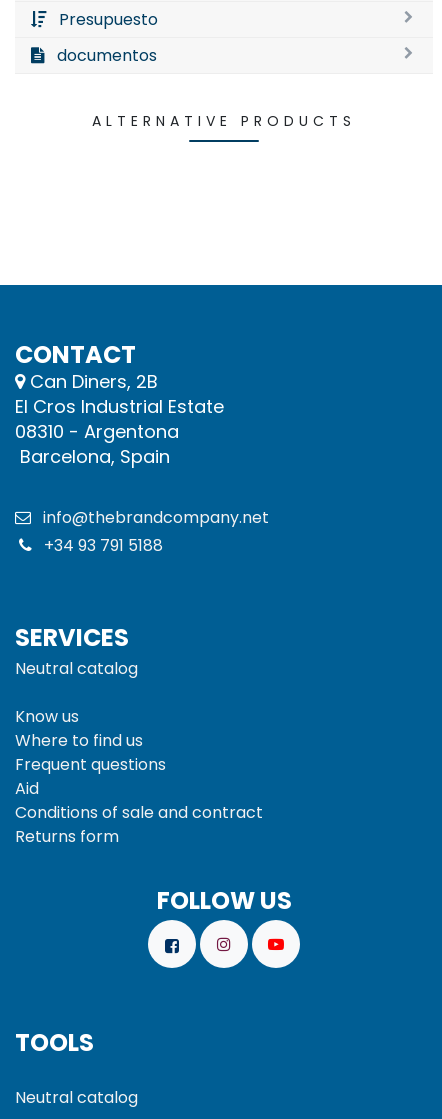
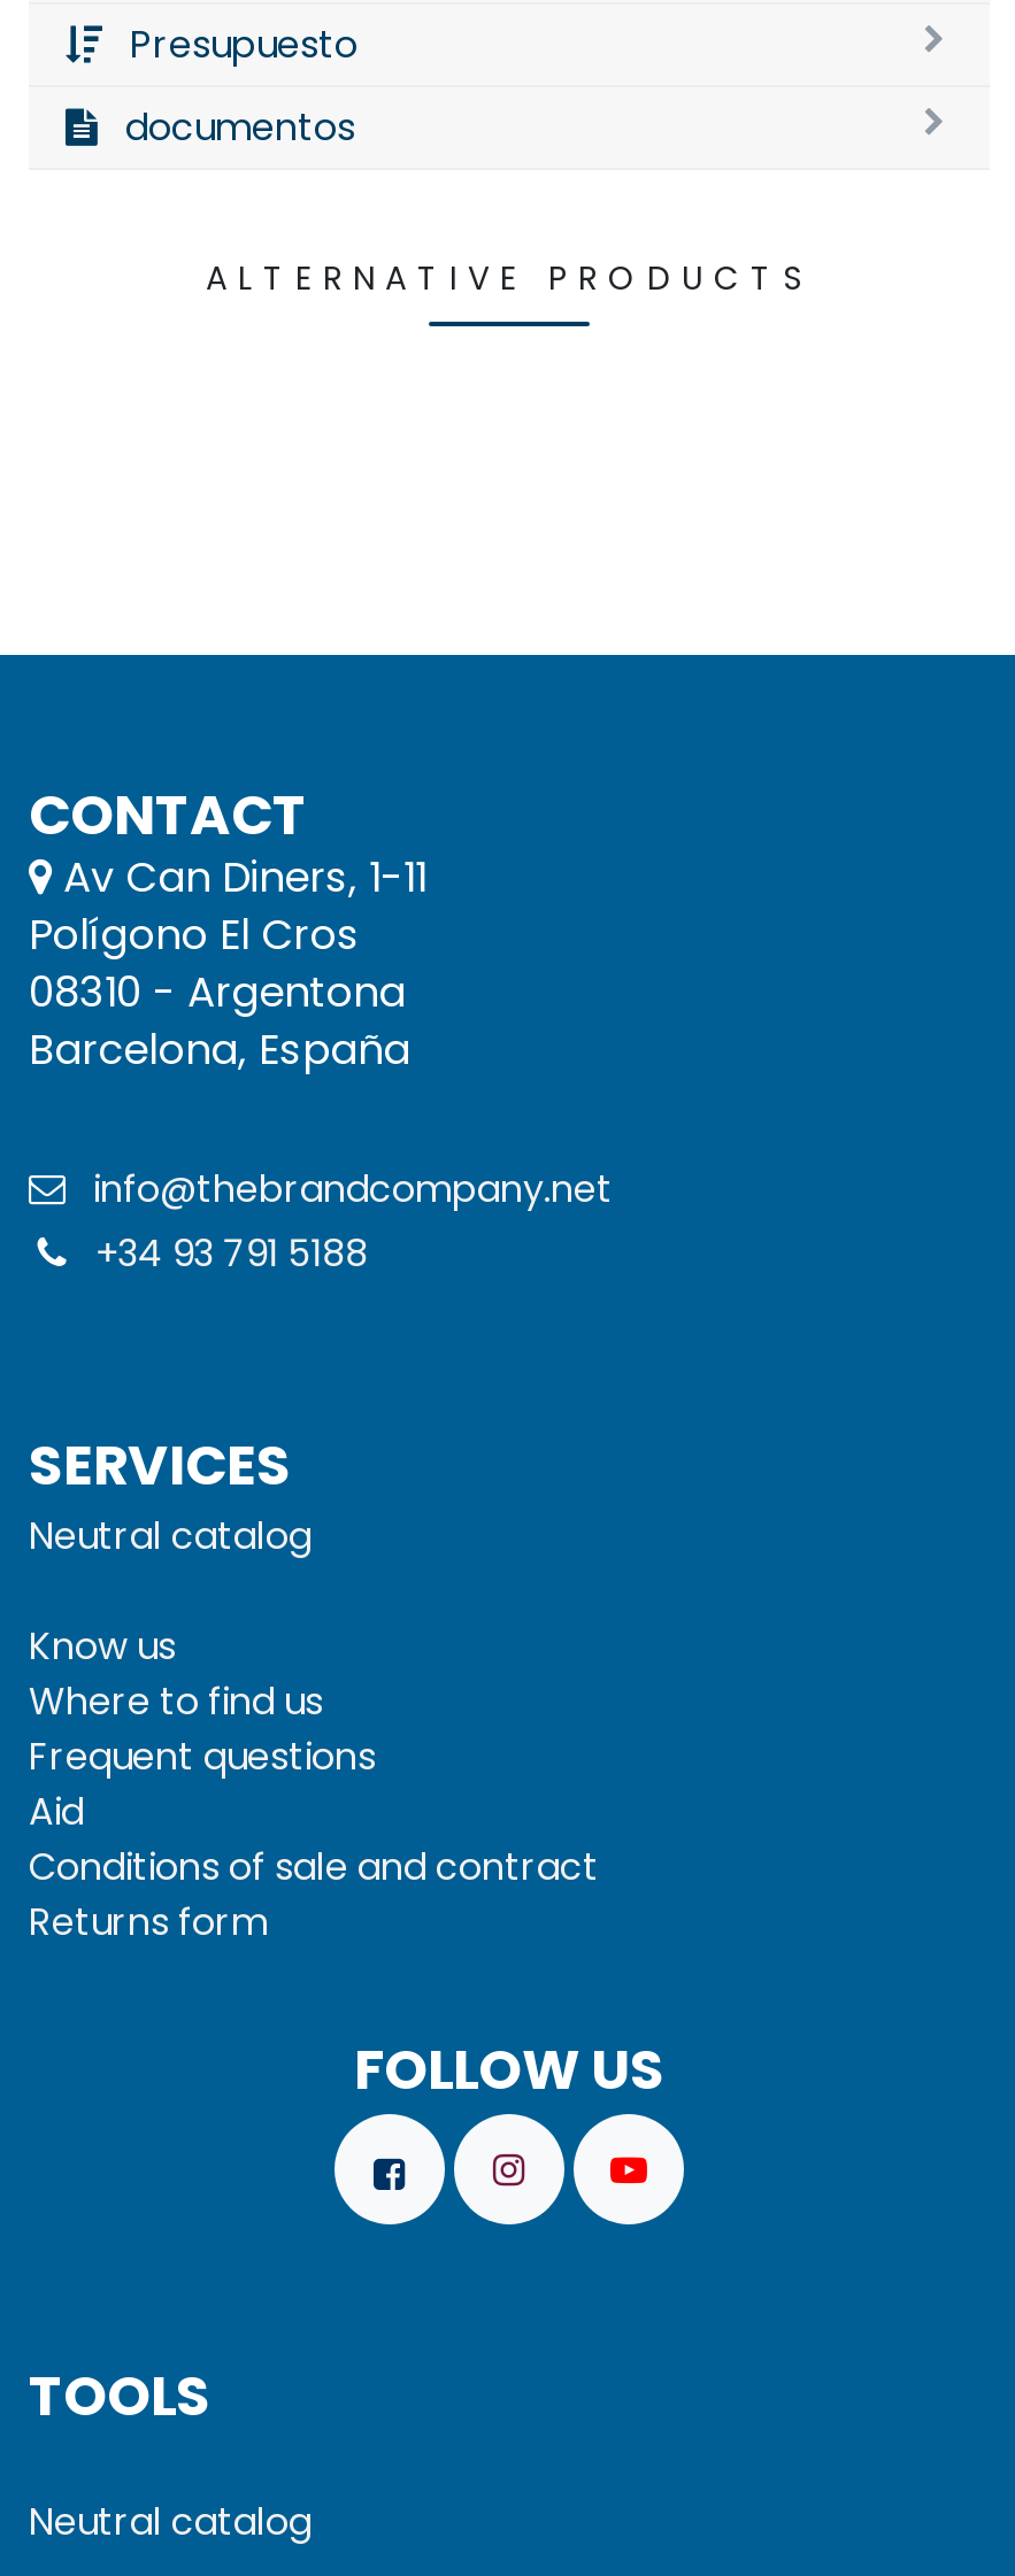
[15,369,229,419] Can Diners, 2B | El Cros Industrial Estate -> [29,848,426,963] Av Can Diners, 1-11 | Polígono El Cros
[15,444,170,469] Barcelona, Spain -> [29,1021,410,1078] Barcelona, España

